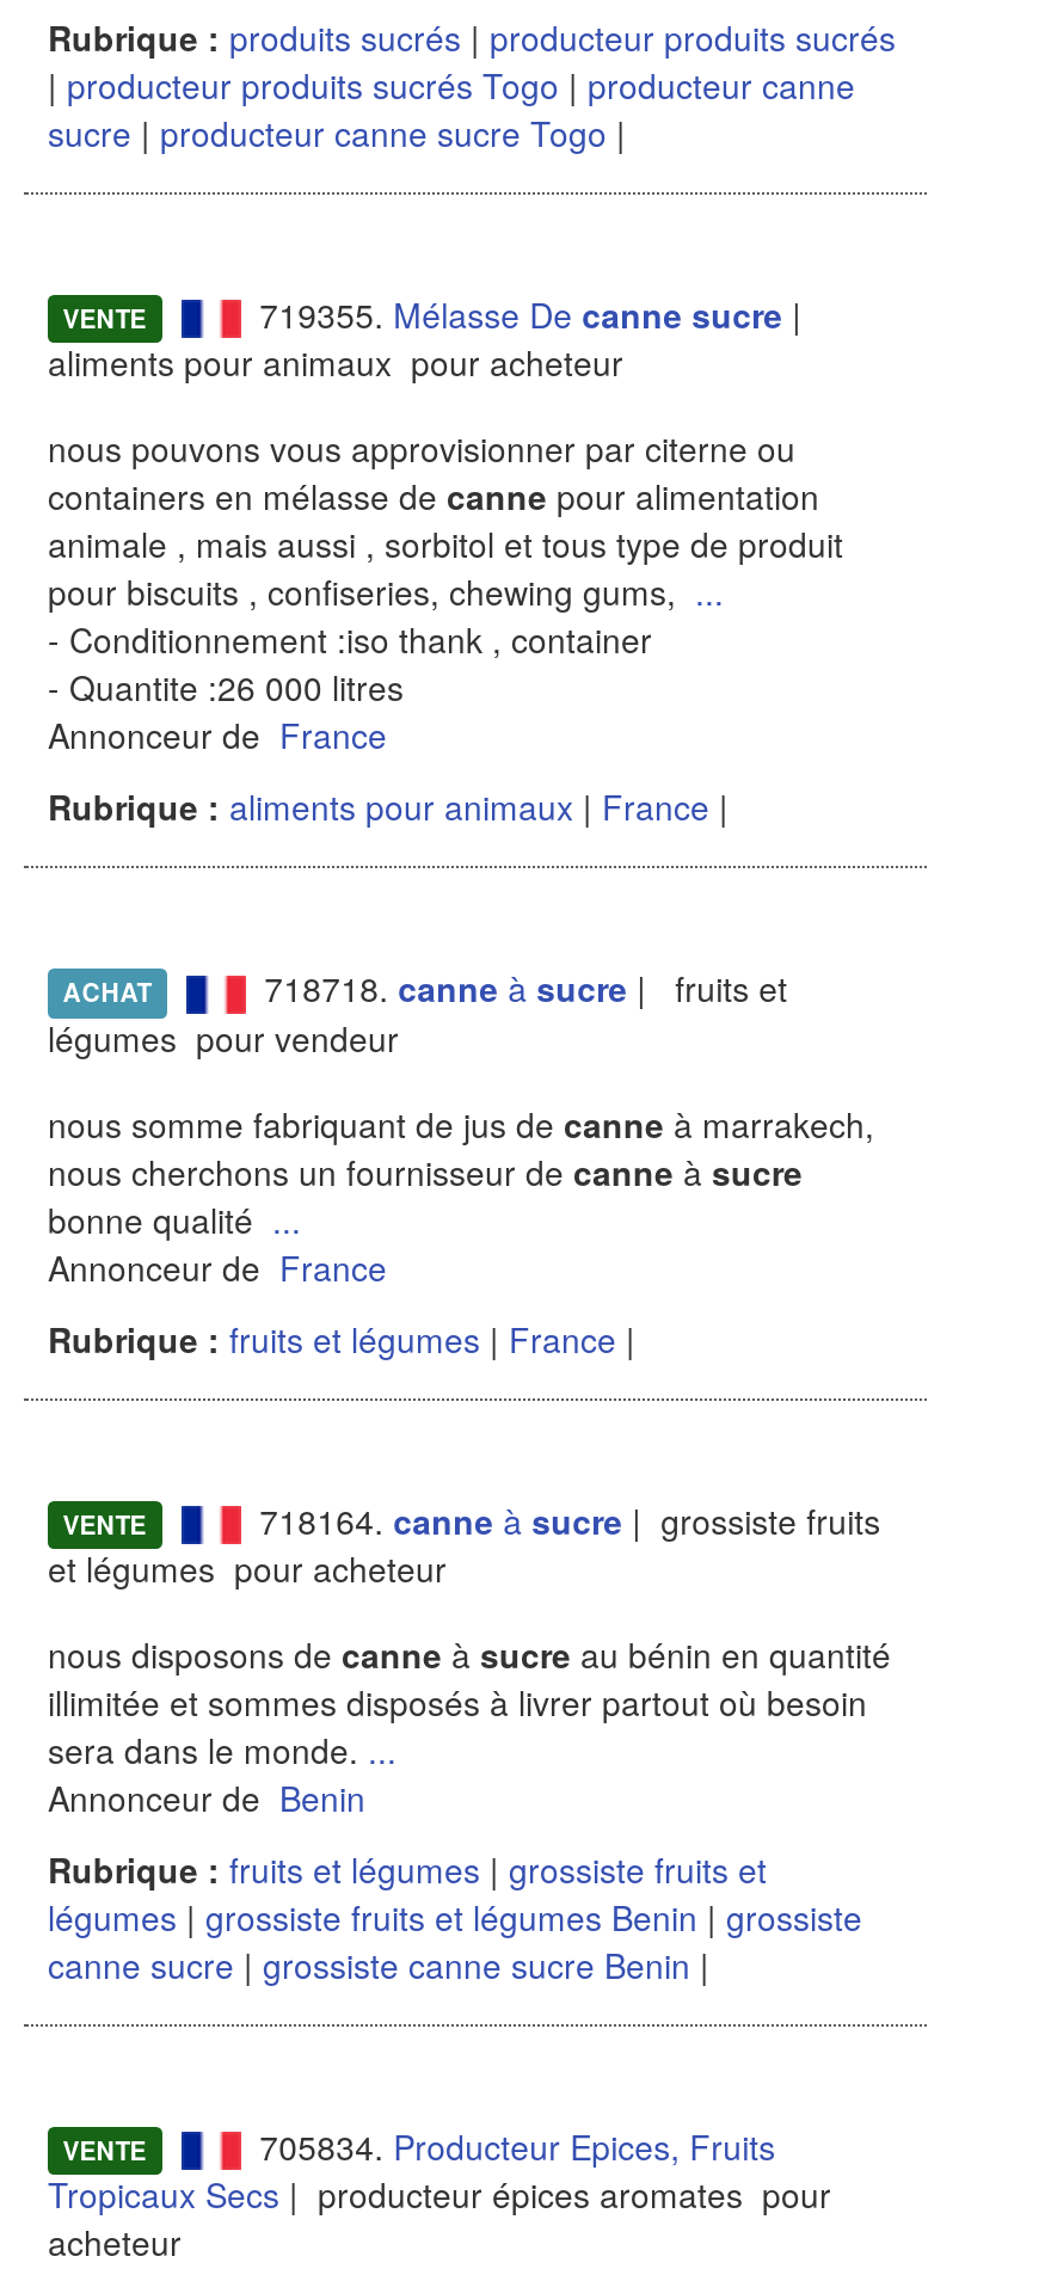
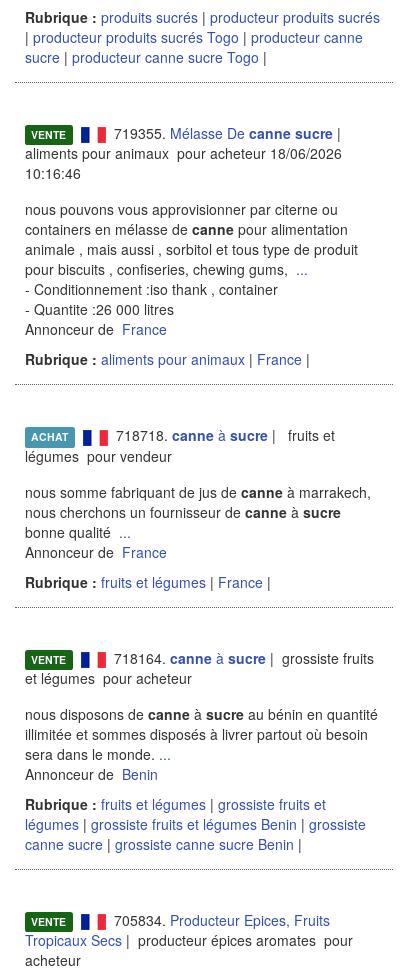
[48,339,633,387] aliments pour animaux pour acheteur -> [25,143,342,183] aliments pour animaux pour acheteur 18/06/2026 | 10:16:46

